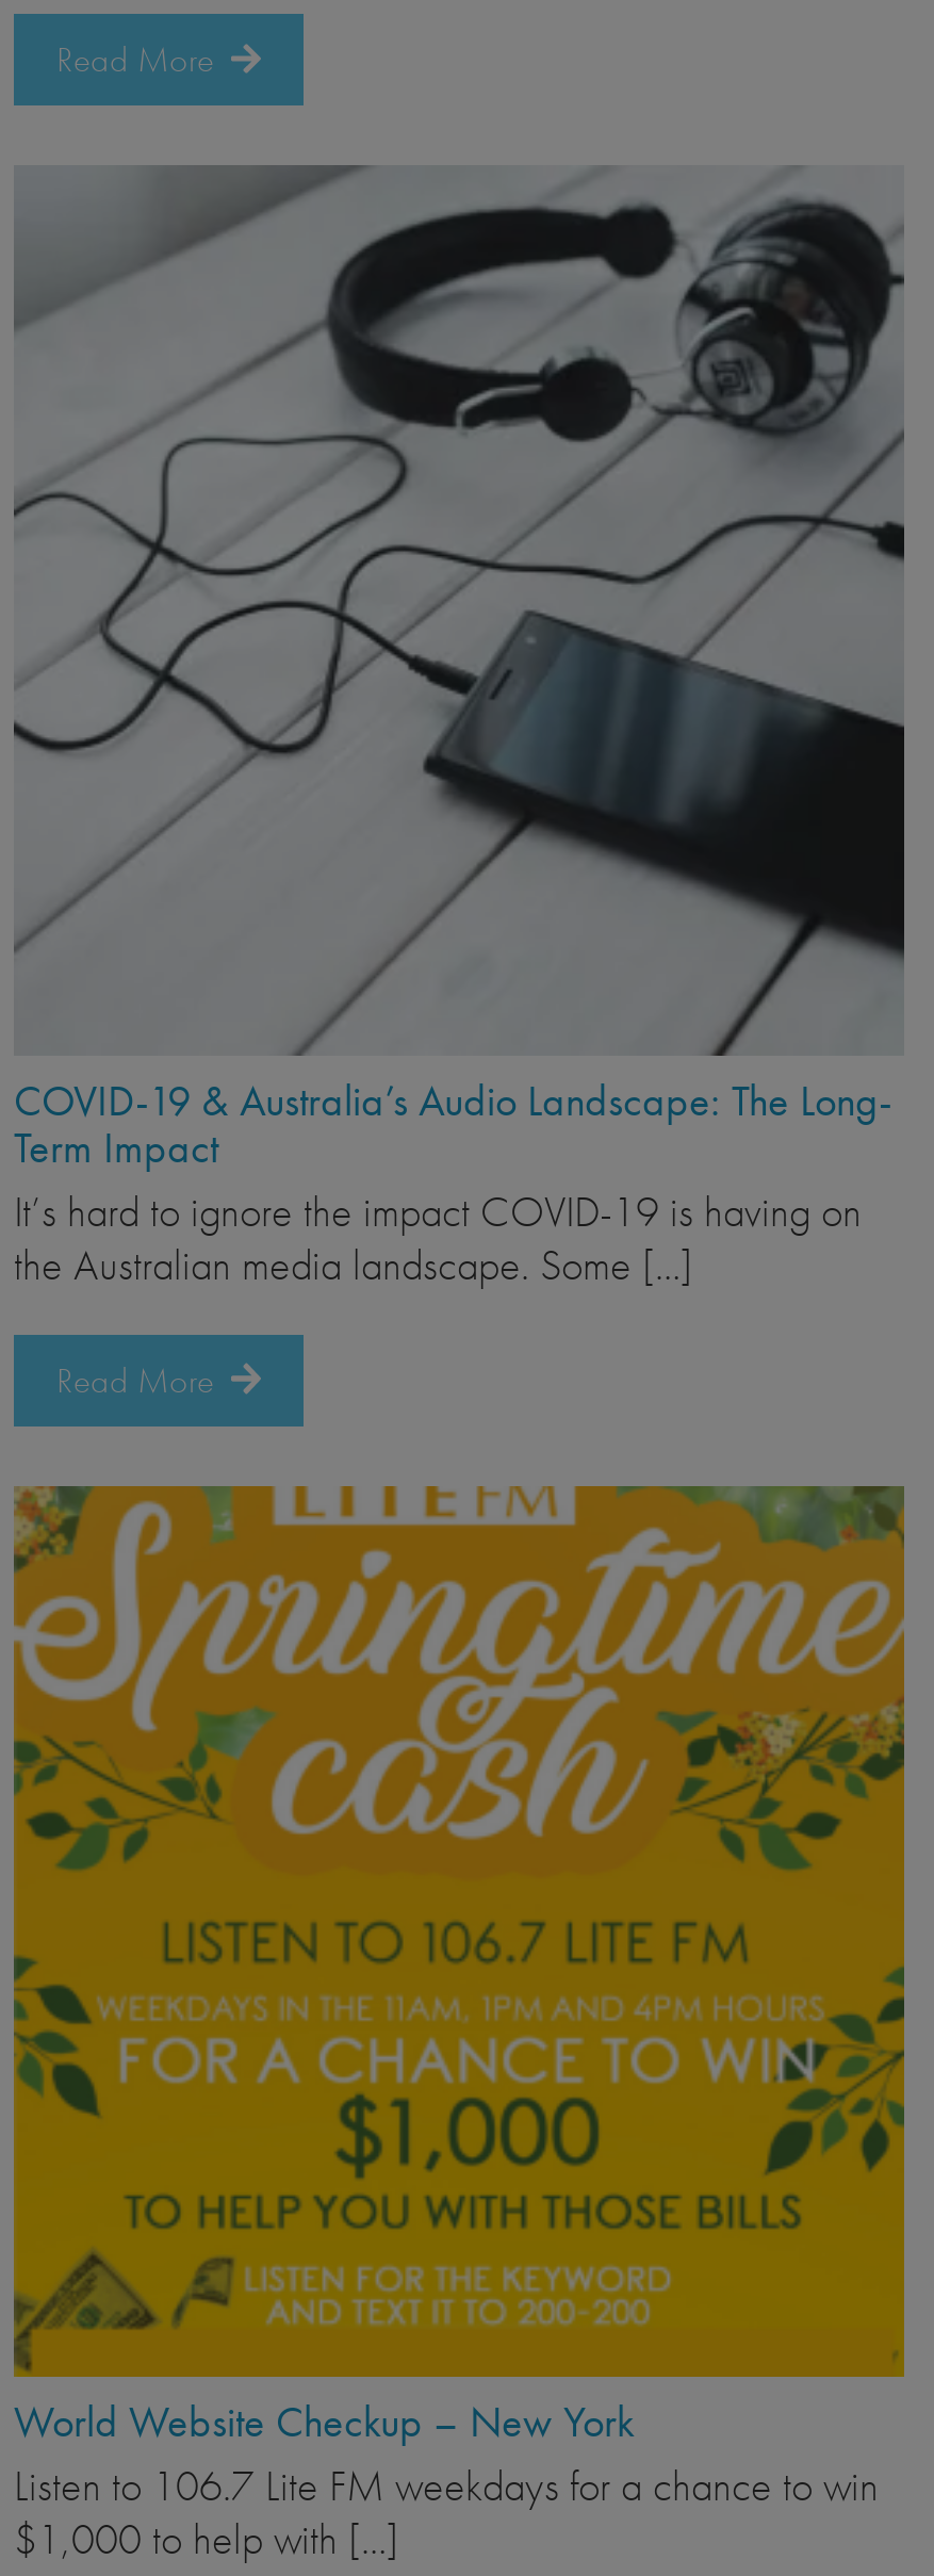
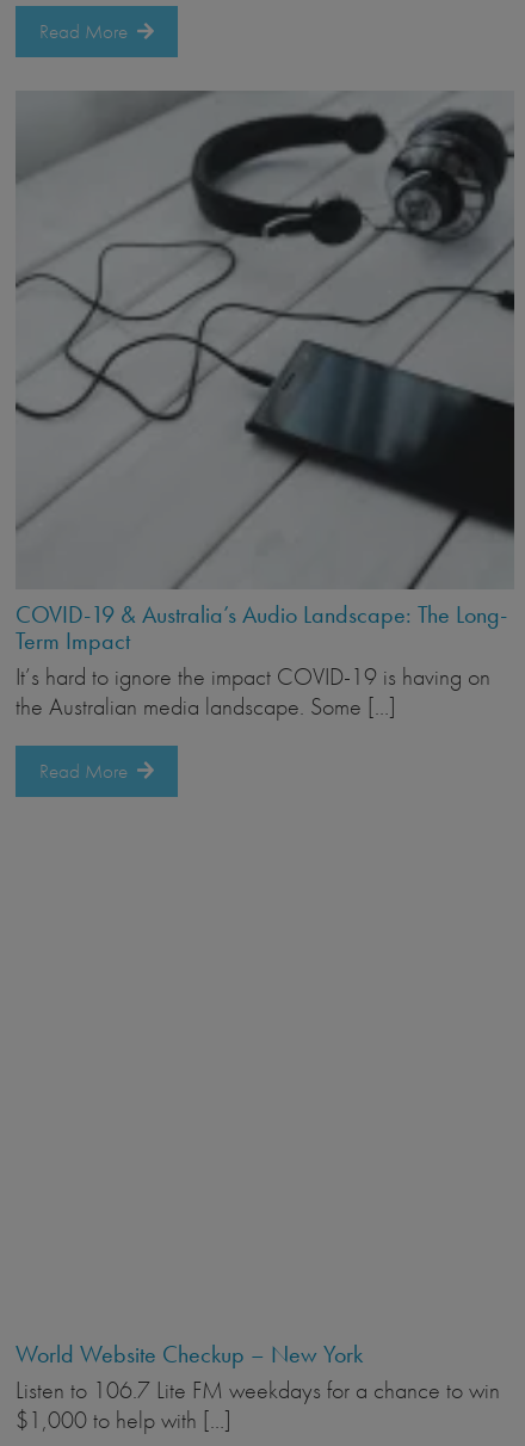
[12,1484,906,2379] [image] -> none

